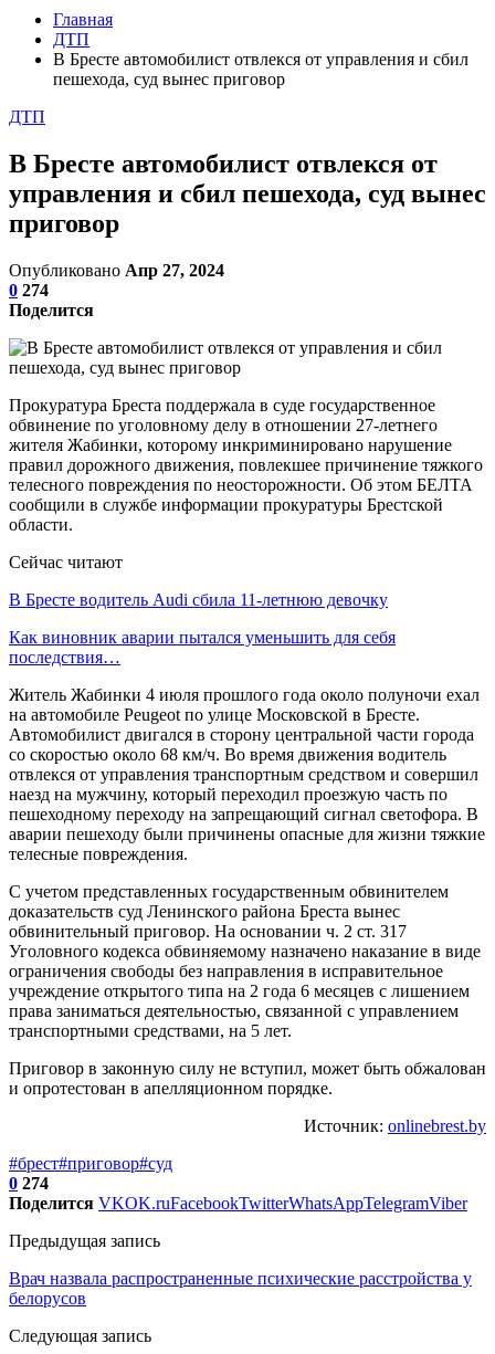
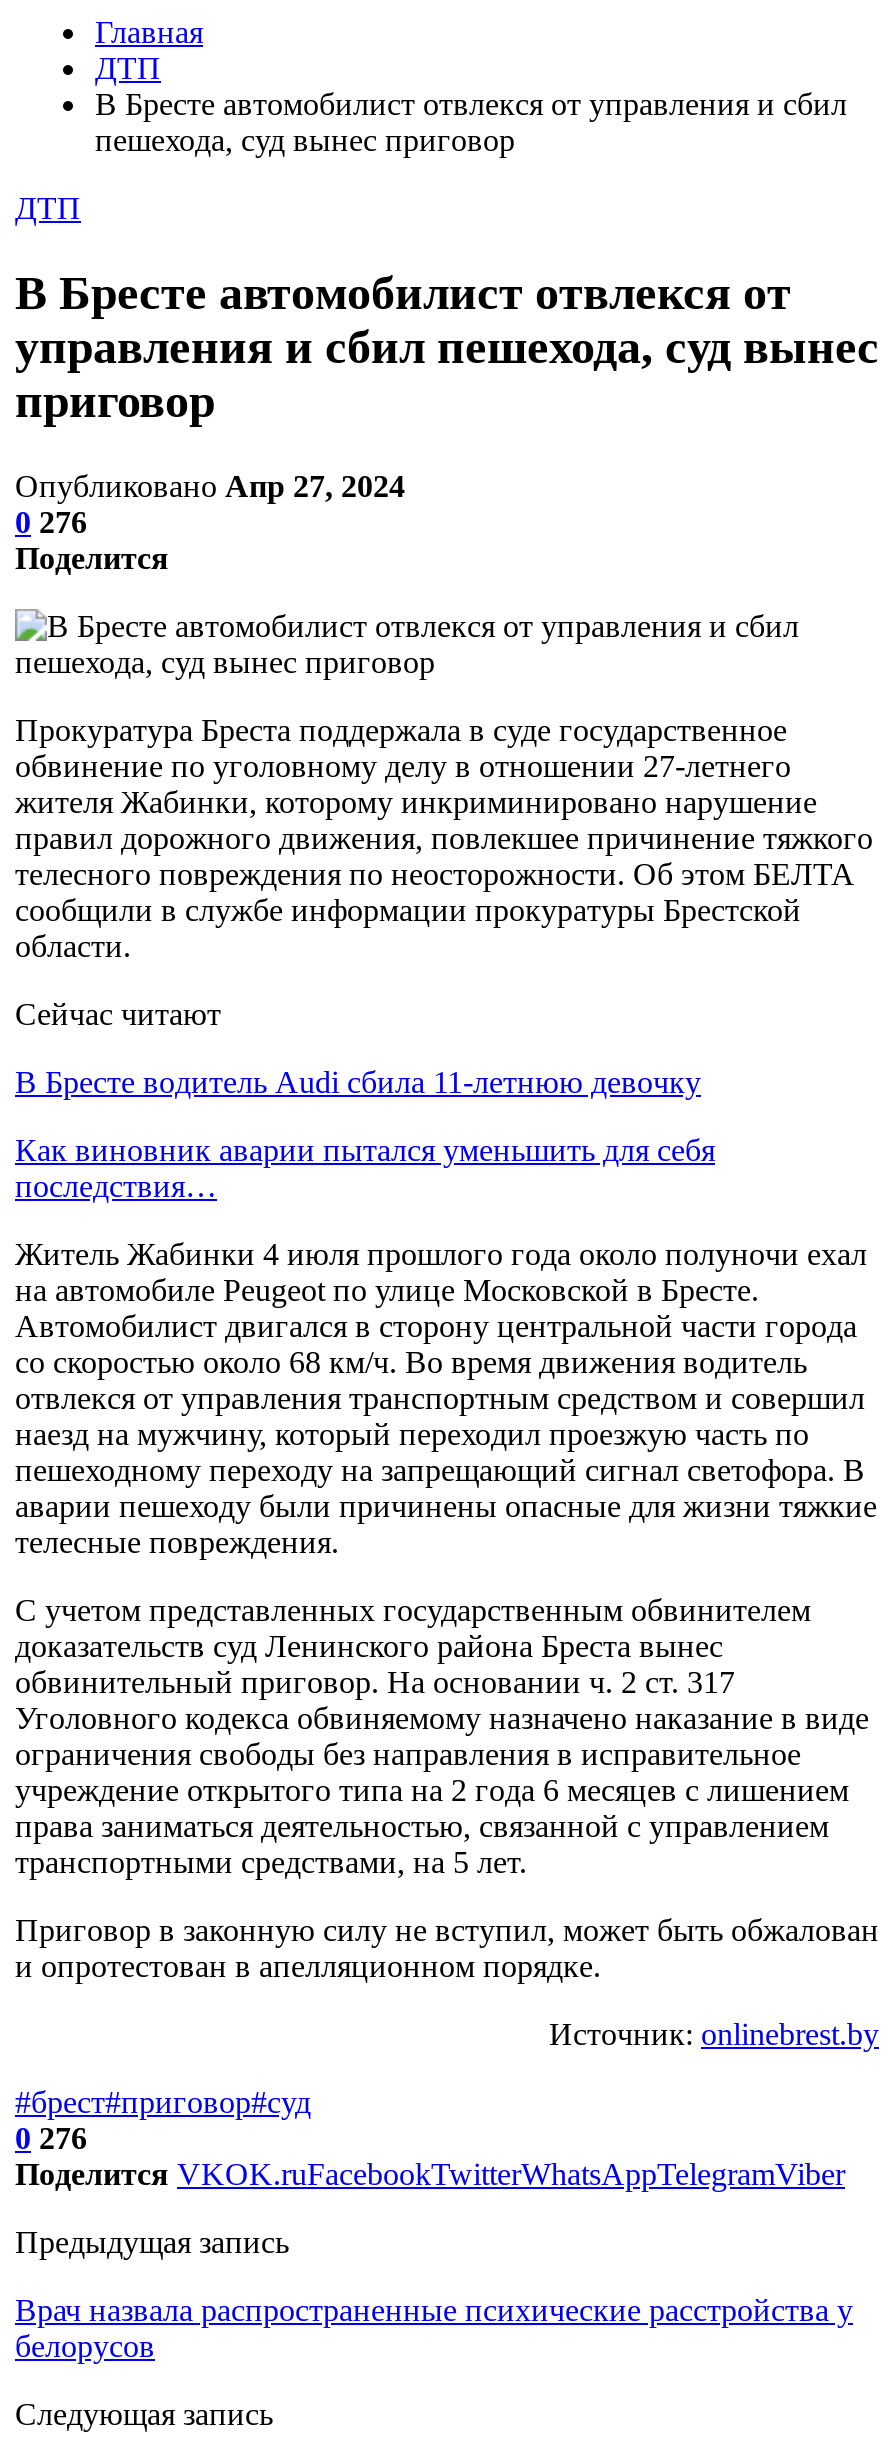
[9,281,49,299] 0 274 -> [15,505,87,539] 0 276
[9,1174,49,1192] 0 274 -> [15,2121,87,2155] 0 276

